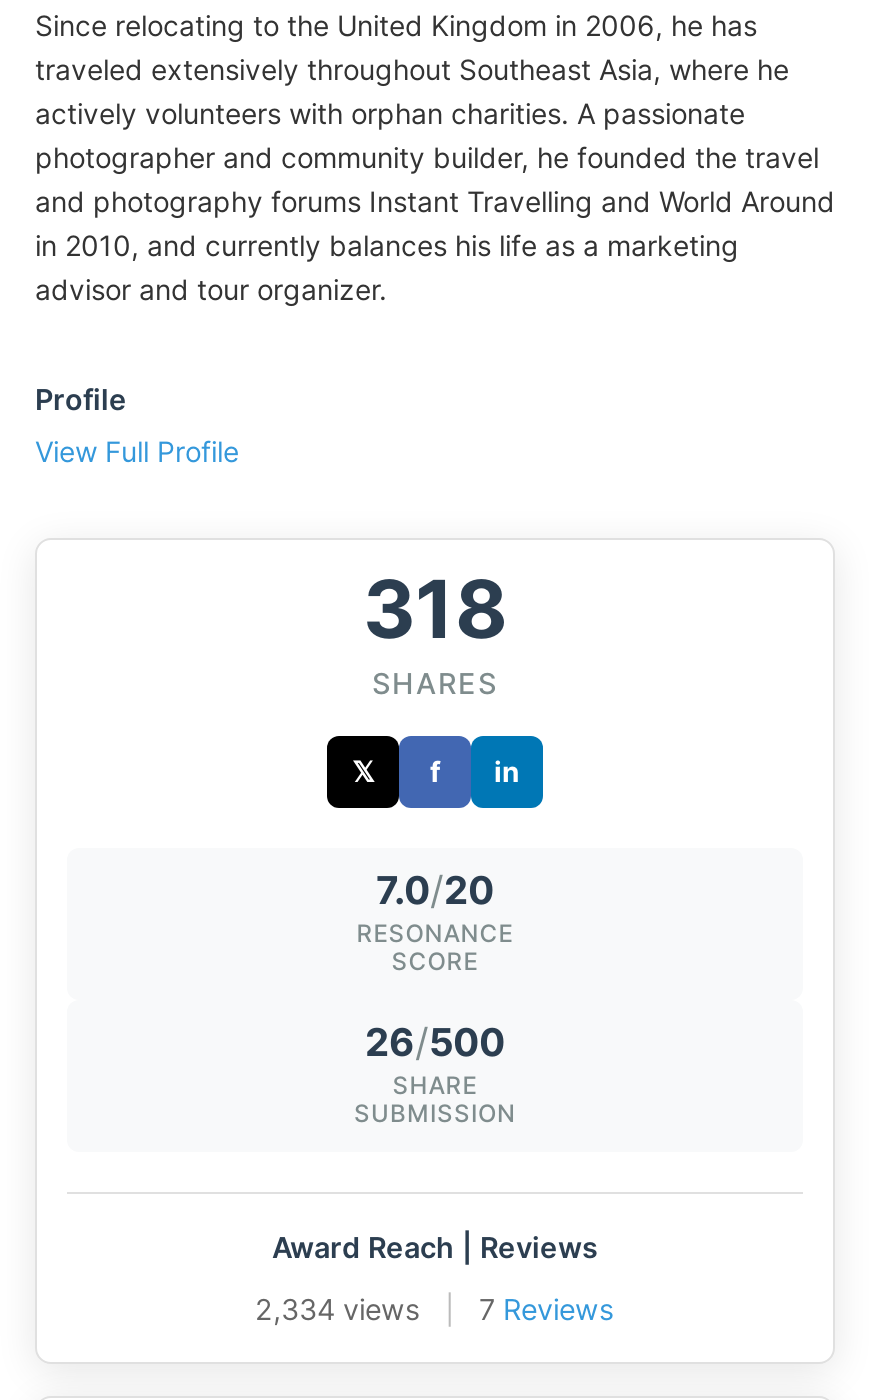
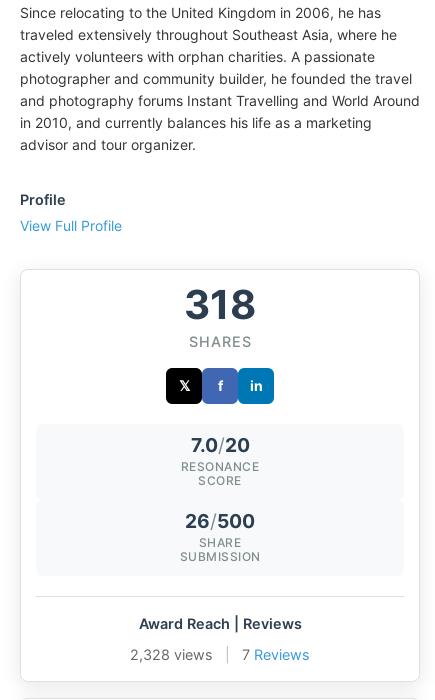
[255,1291,421,1325] 2,334 views -> [130,646,213,663] 2,328 views

